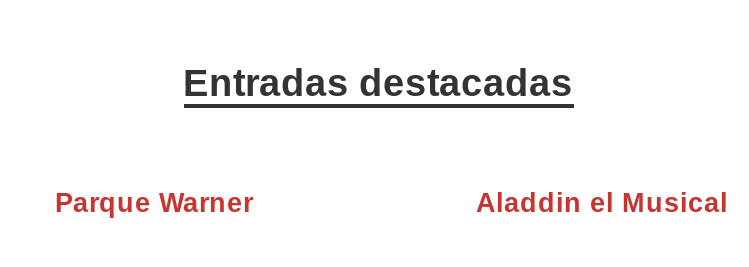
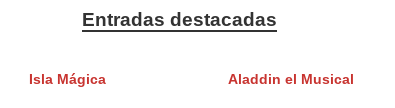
[55,188,253,218] Parque Warner -> [28,72,105,87] Isla Mágica

